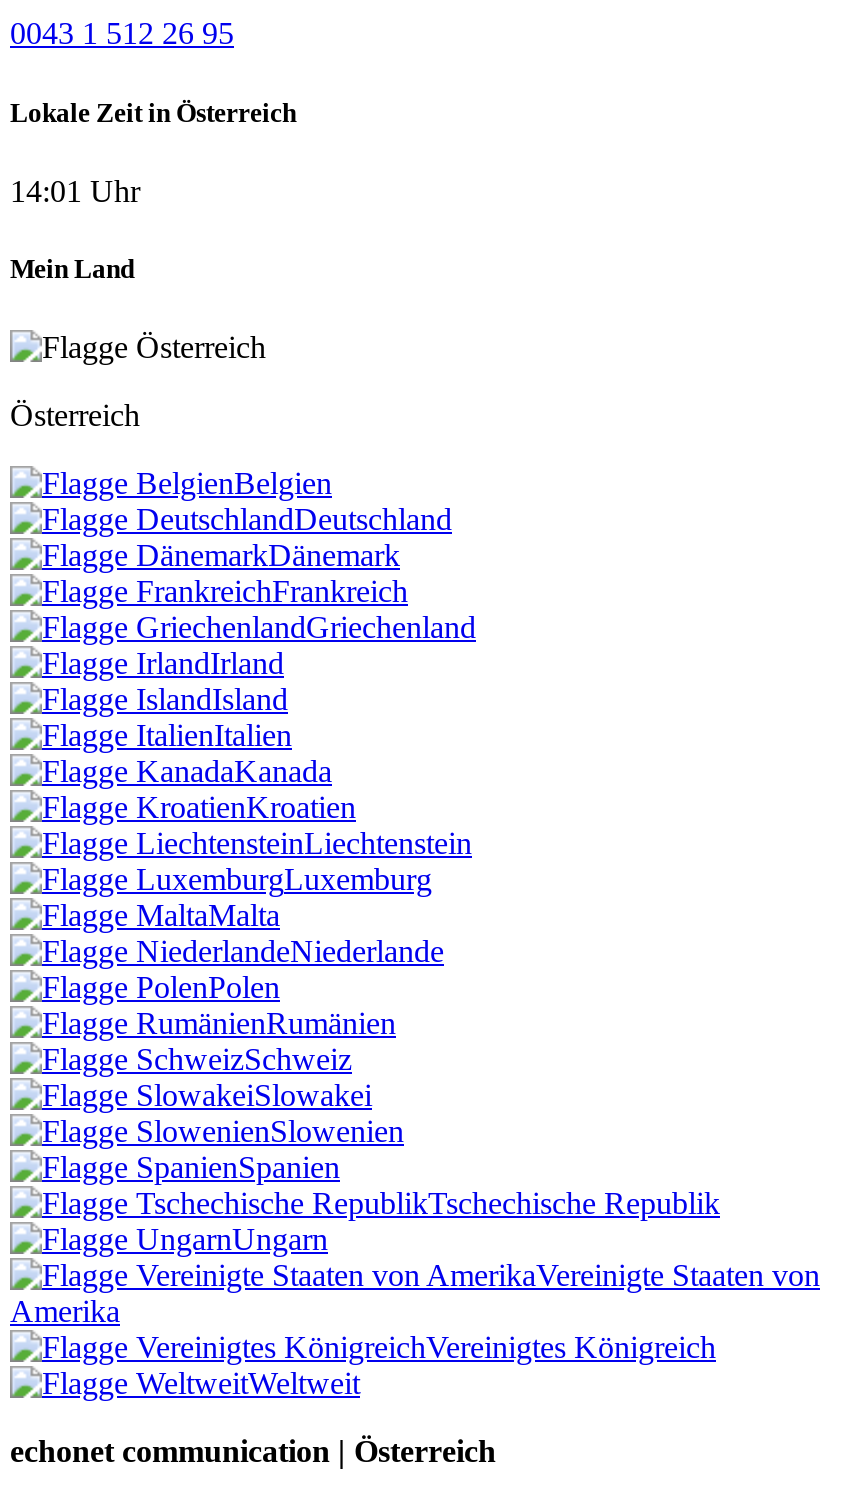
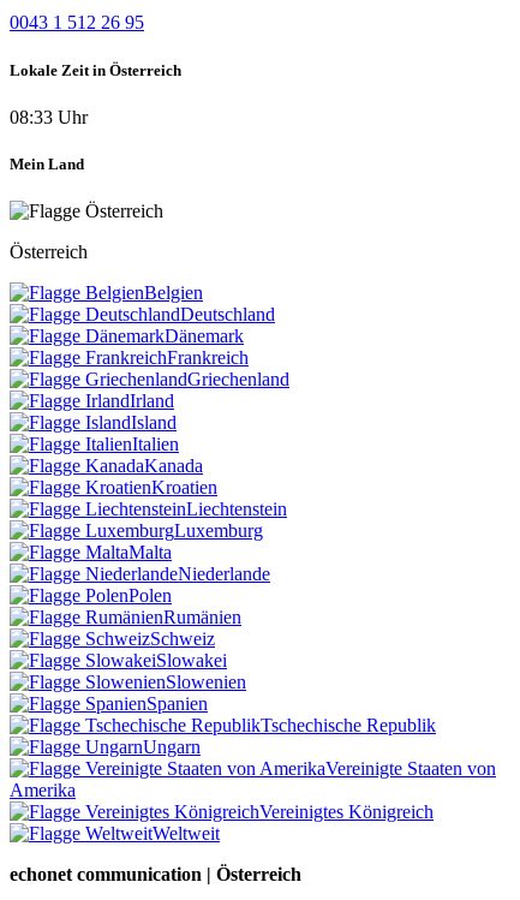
[10,173,140,207] 14:01 Uhr -> [10,107,88,127] 08:33 Uhr

